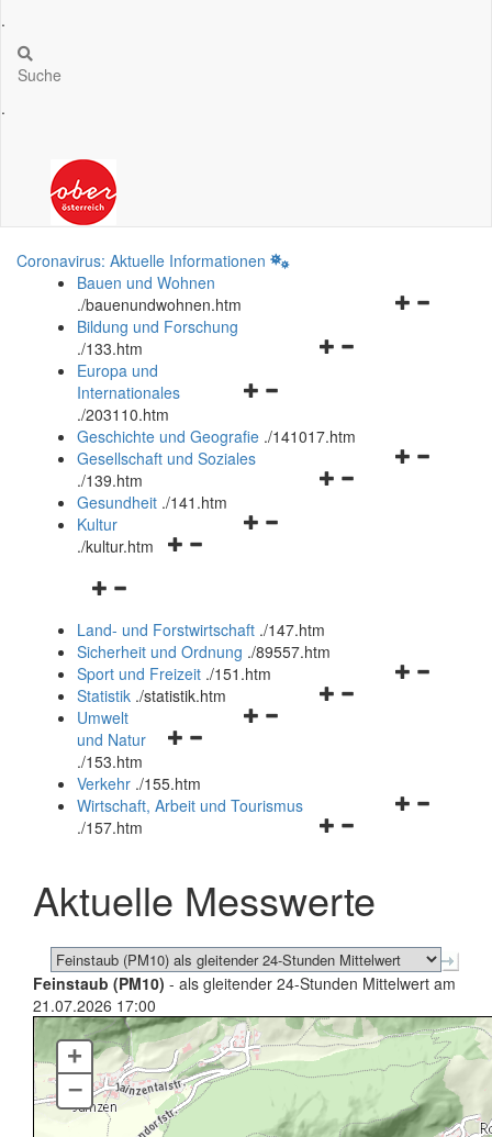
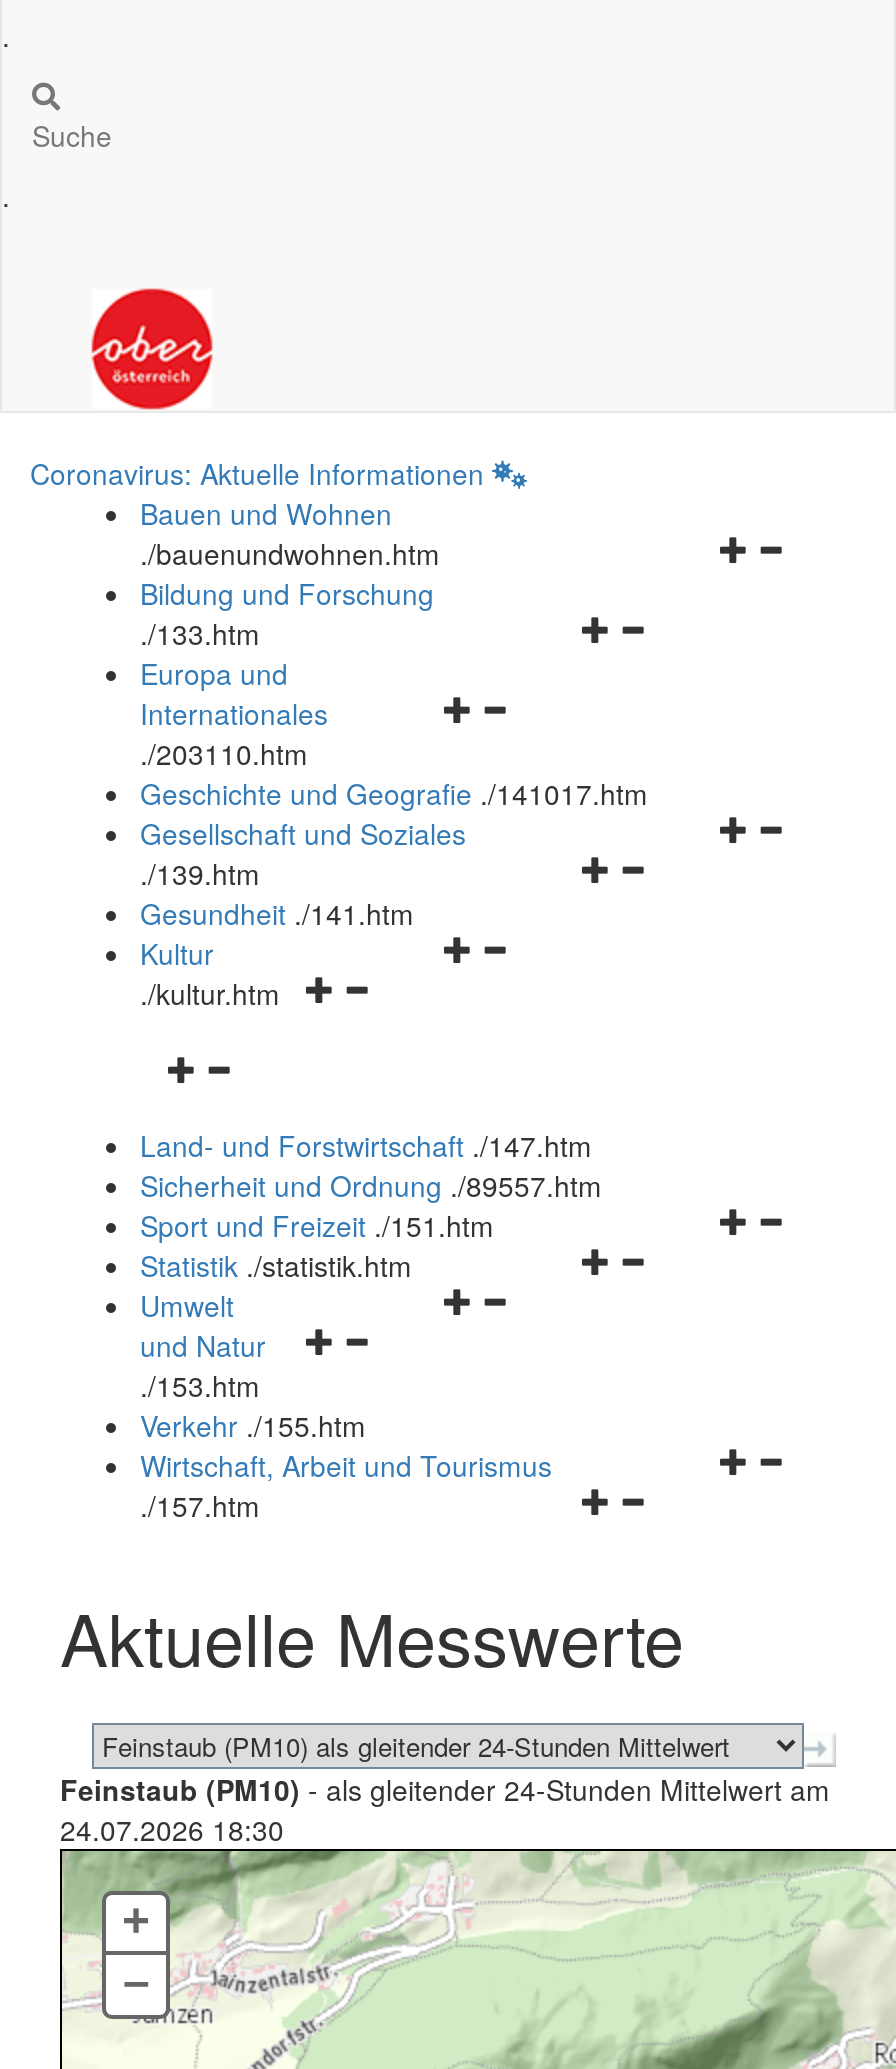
[33,994,156,1016] 21.07.2026 17:00 -> [60,1809,284,1849] 24.07.2026 18:30

